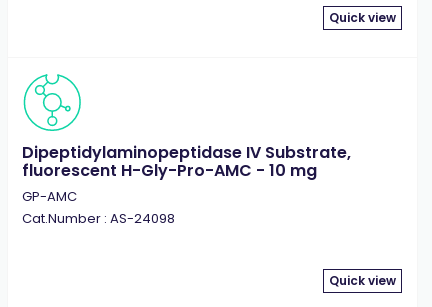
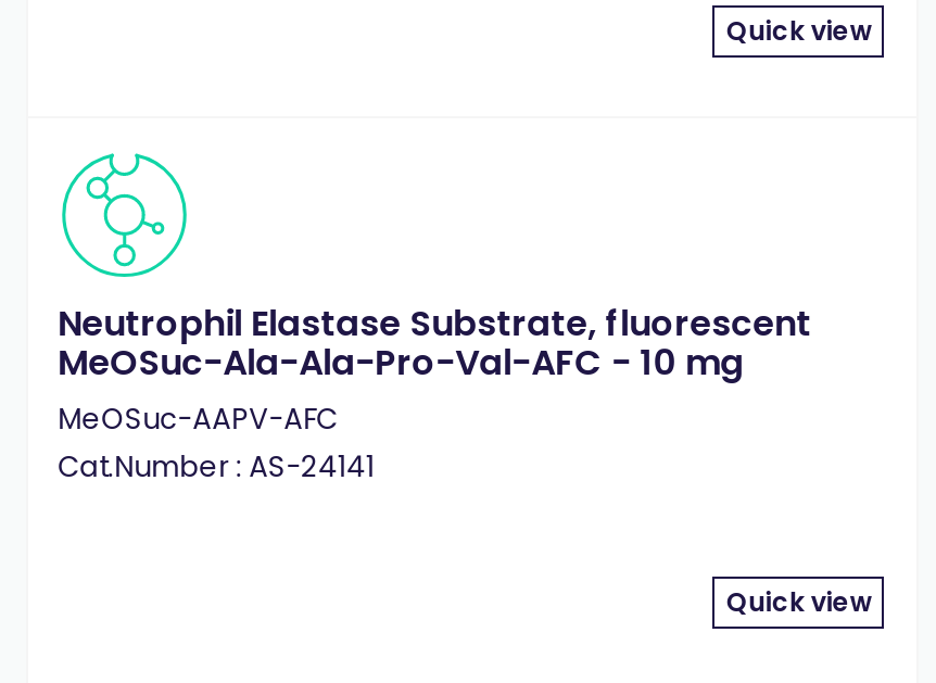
[22,141,351,228] Dipeptidylaminopeptidase IV Substrate, | fluorescent H-Gly-Pro-AMC - 10 mg | GP-AMC | Cat.Number : AS-24098 -> [58,299,812,488] Neutrophil Elastase Substrate, fluorescent | MeOSuc-Ala-Ala-Pro-Val-AFC - 10 mg | MeOSuc-AAPV-AFC | Cat.Number : AS-24141

